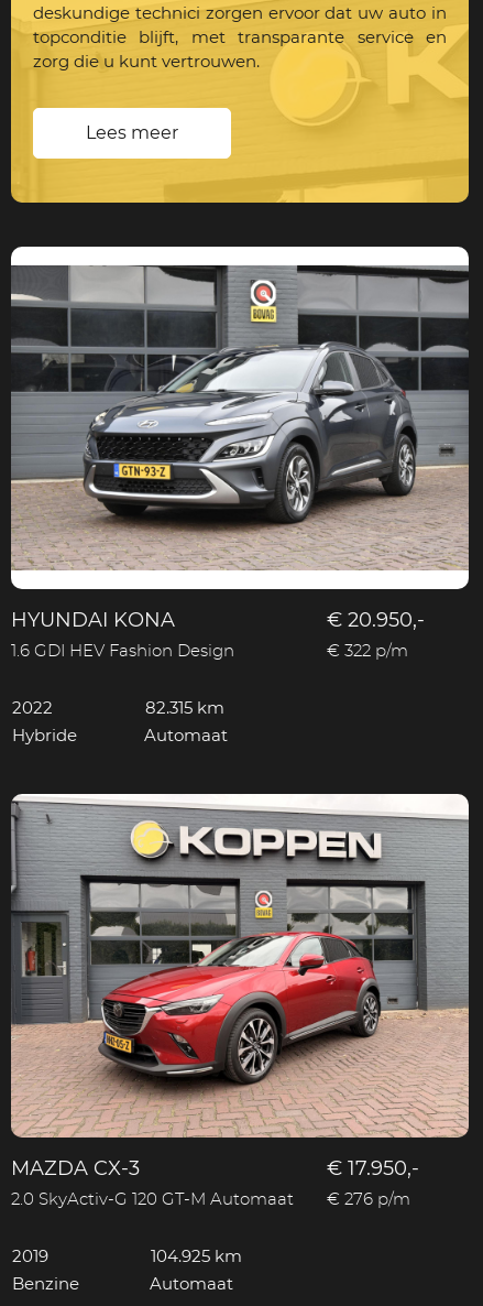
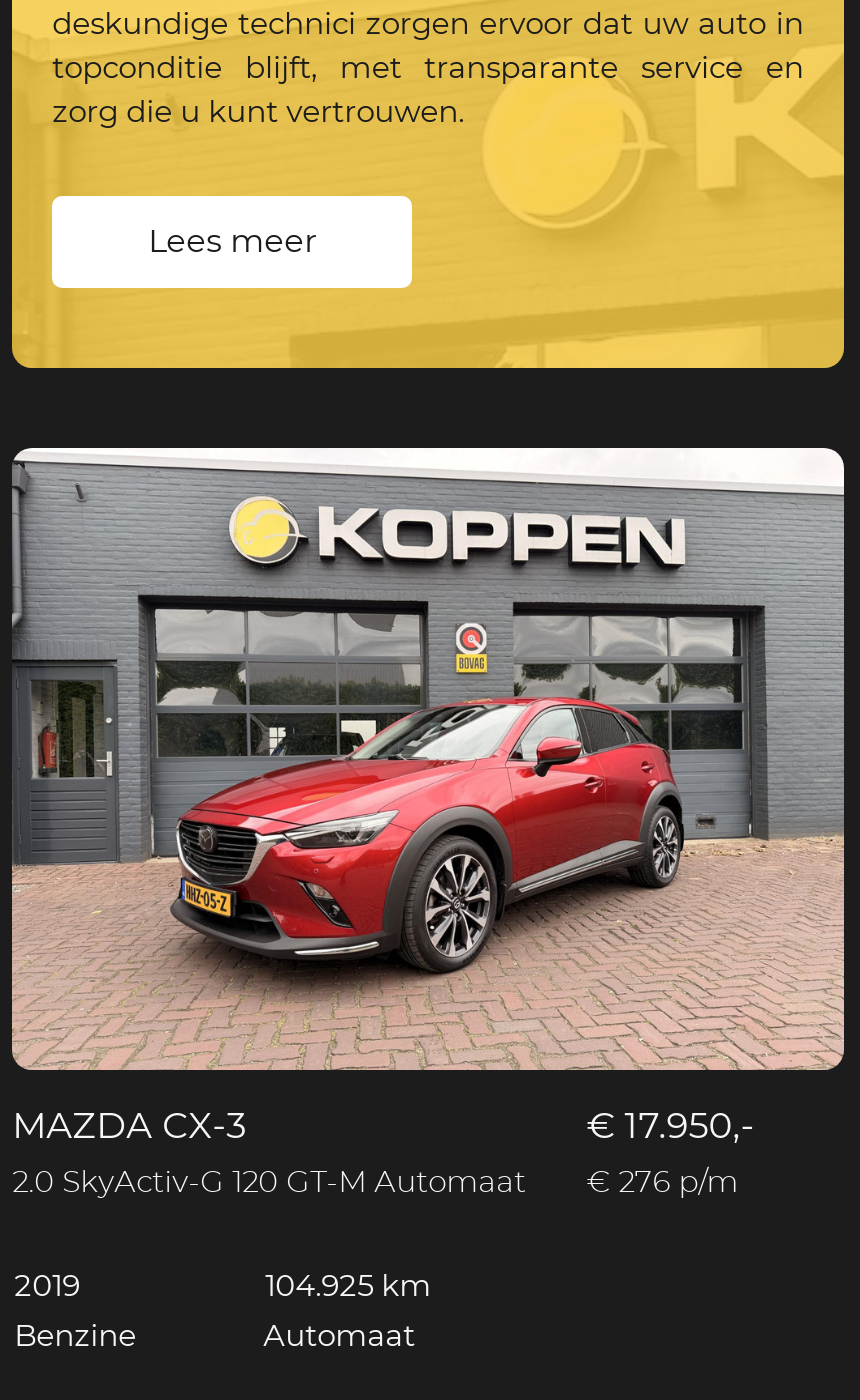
[10,251,469,660] [image] | HYUNDAI KONA | 1.6 GDI HEV Fashion Design -> none
[12,611,425,744] € 20.950,- | € 322 p/m | 2022 | 82.315 km | Hybride | Automaat -> none

